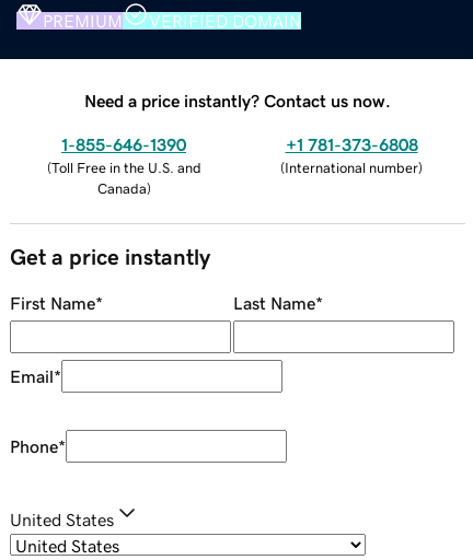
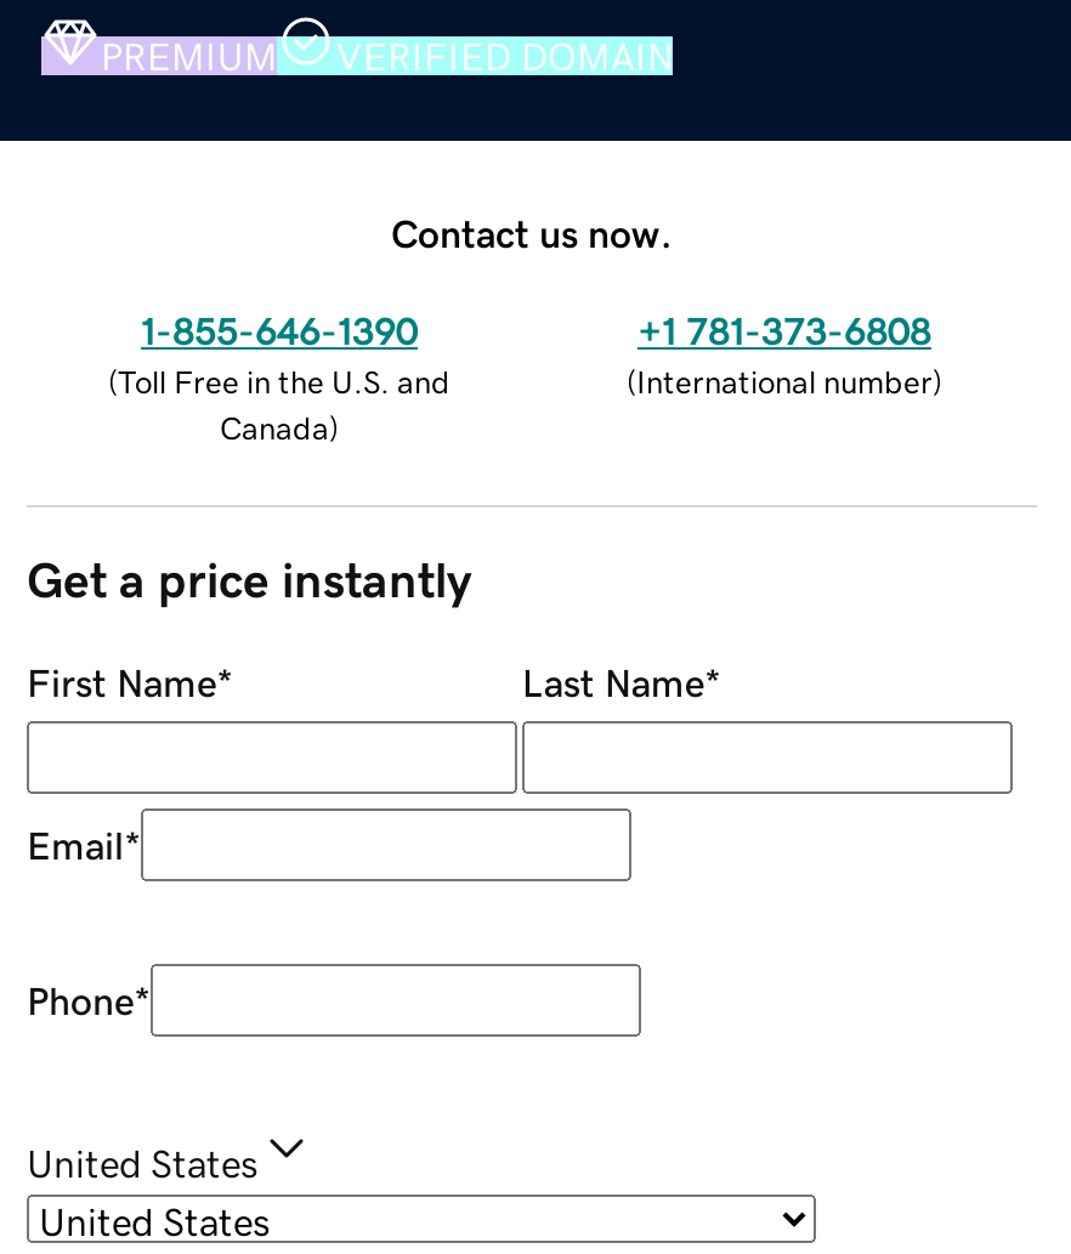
[84,91,391,109] Need a price instantly? Contact us now. -> [391,213,673,252] Contact us now.

